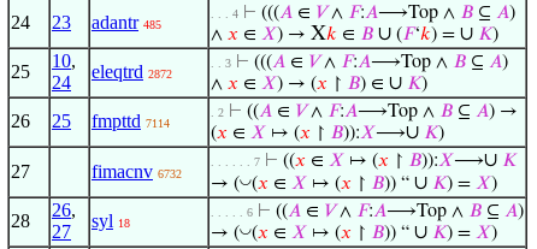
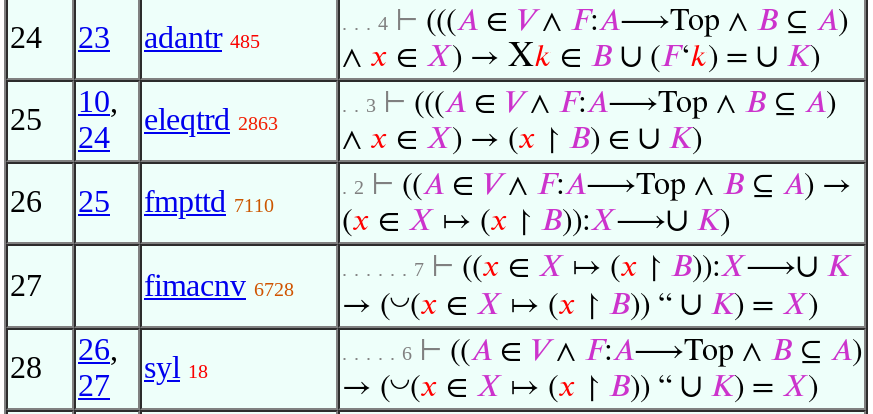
[92,61,172,82] eleqtrd 2872 -> [144,102,278,136] eleqtrd 2863
[11,111,170,131] 26 25 fmpttd 7114 -> [10,184,274,218] 26 25 fmpttd 7110
[92,161,182,182] fimacnv 6732 -> [144,268,294,302] fimacnv 6728

